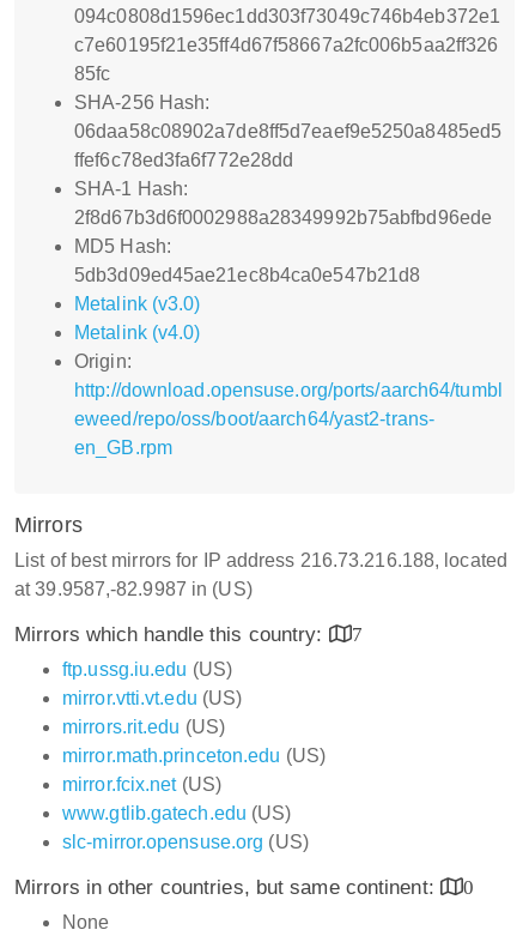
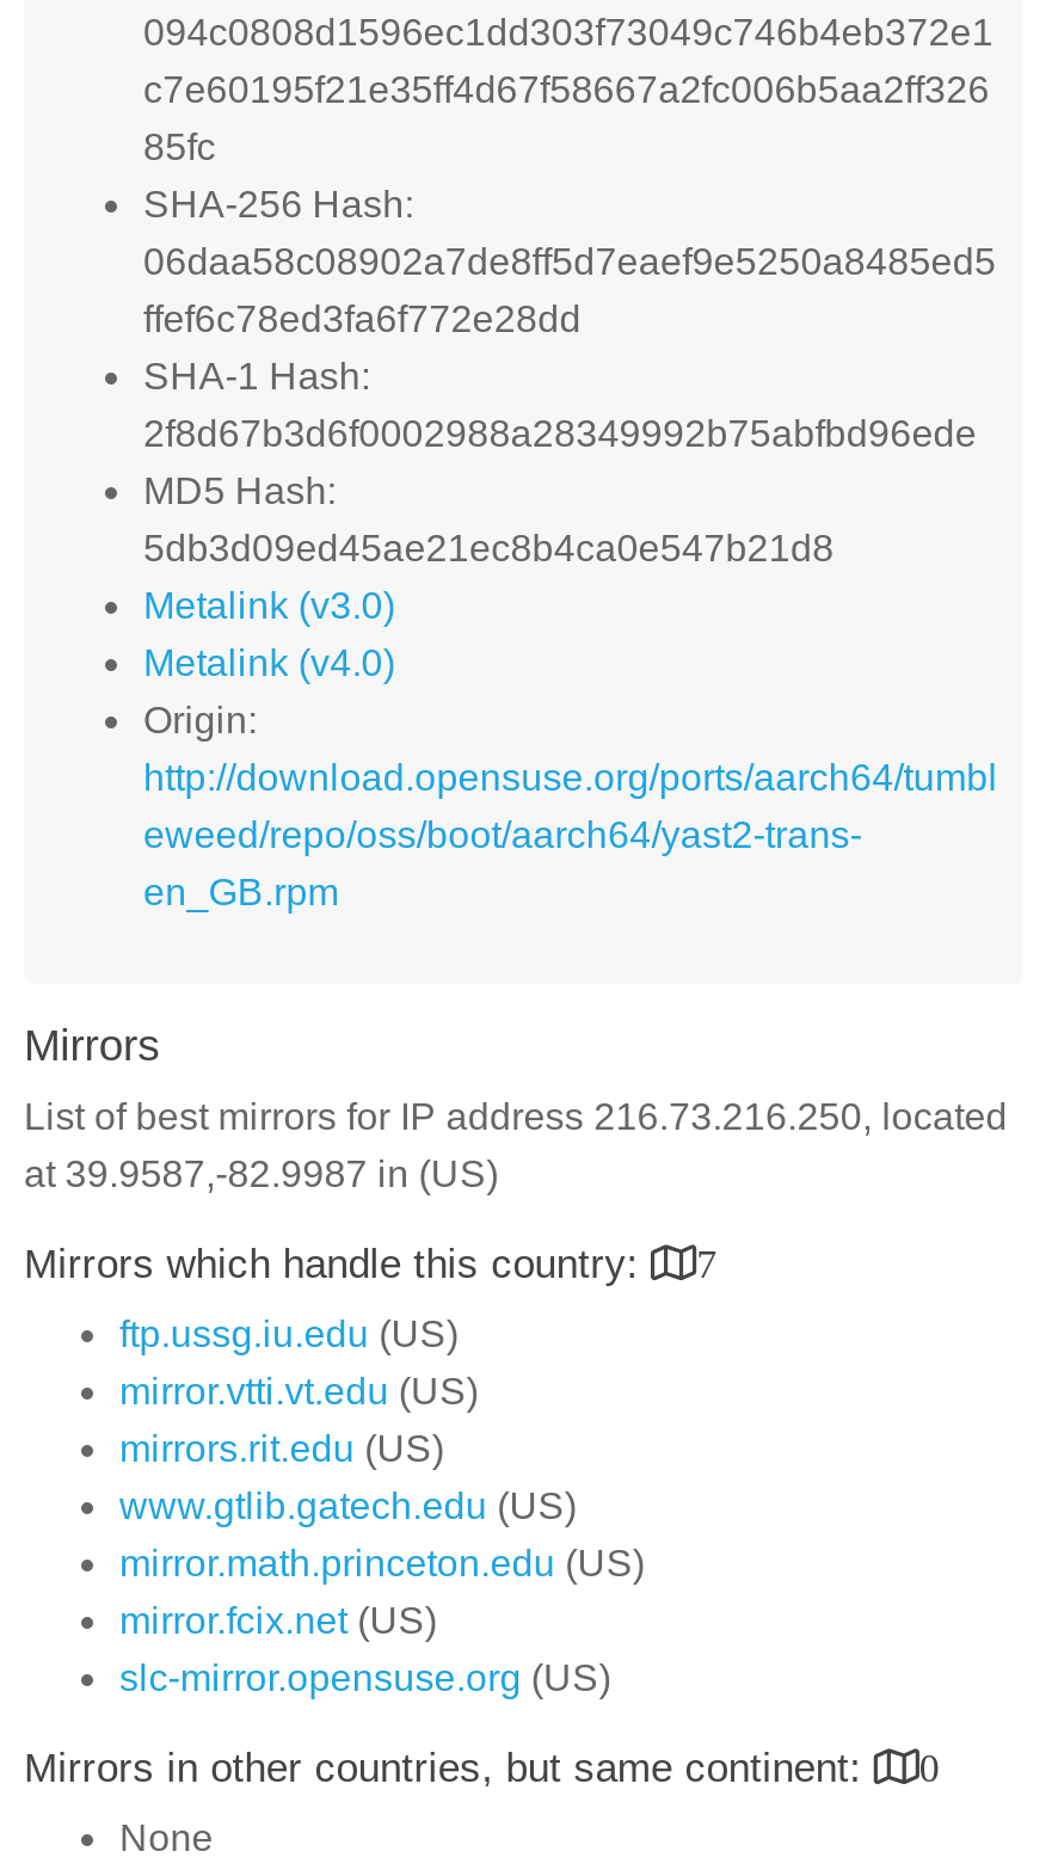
[14,550,507,570] List of best mirrors for IP address 216.73.216.188, located -> [24,1096,1008,1137] List of best mirrors for IP address 216.73.216.250, located
moved [62,745,326,795] -> [119,1543,645,1641]: mirror.math.princeton.edu (US) | mirror.fcix.net (US)
moved [62,803,291,823] -> [119,1486,577,1526]: www.gtlib.gatech.edu (US)

